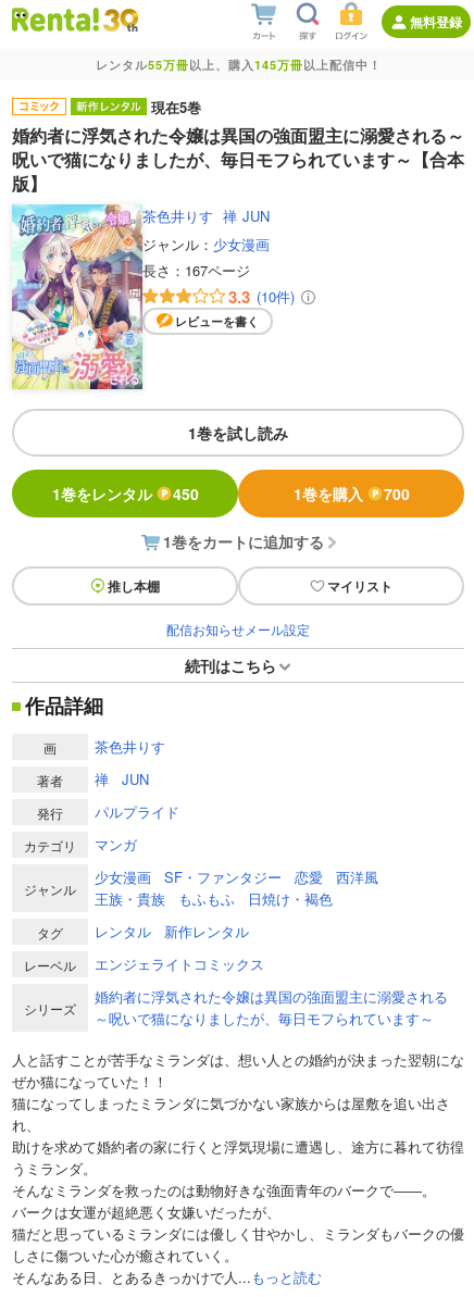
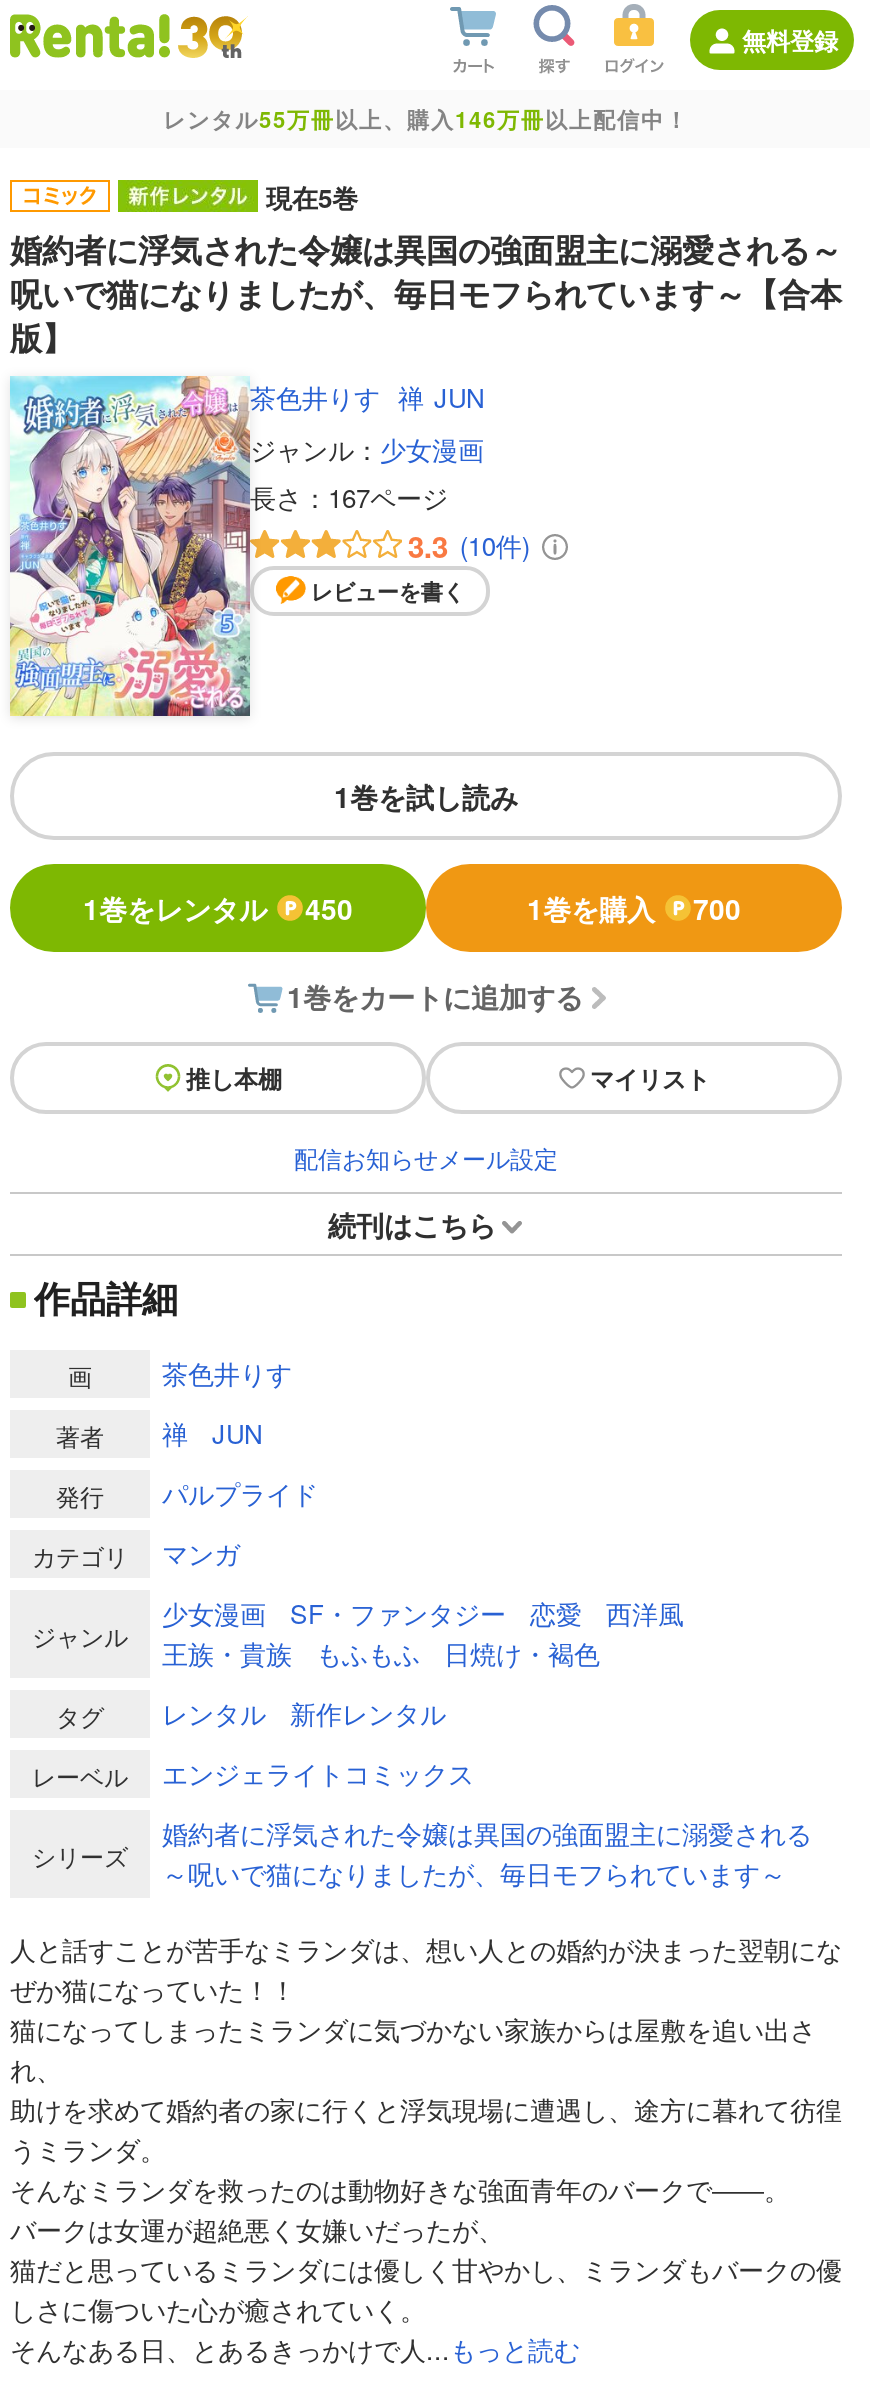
[95,57,381,73] レンタル55万冊以上、購入145万冊以上配信中！ -> [163,104,689,134] レンタル55万冊以上、購入146万冊以上配信中！

